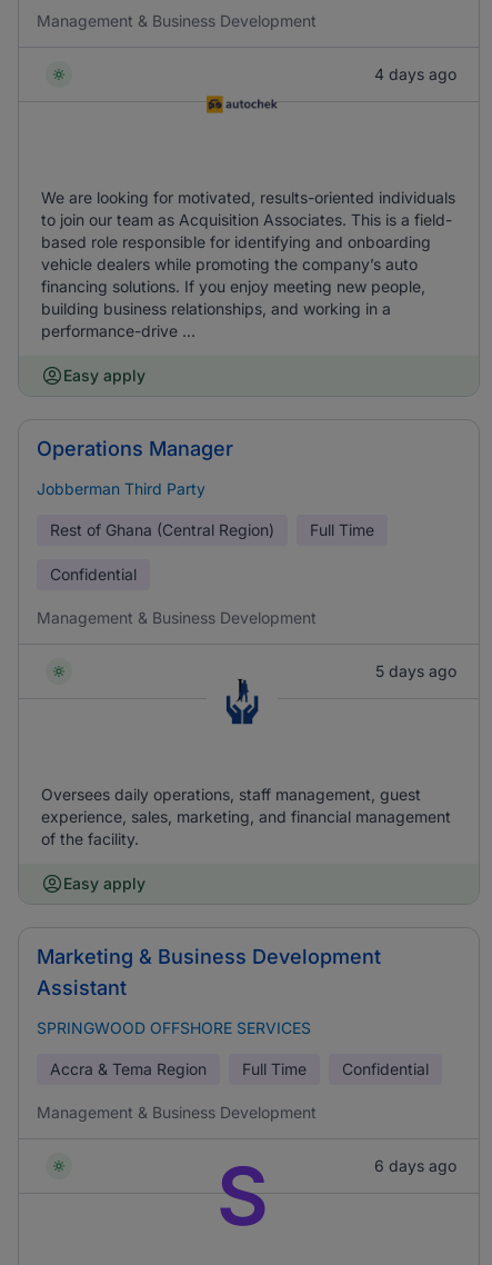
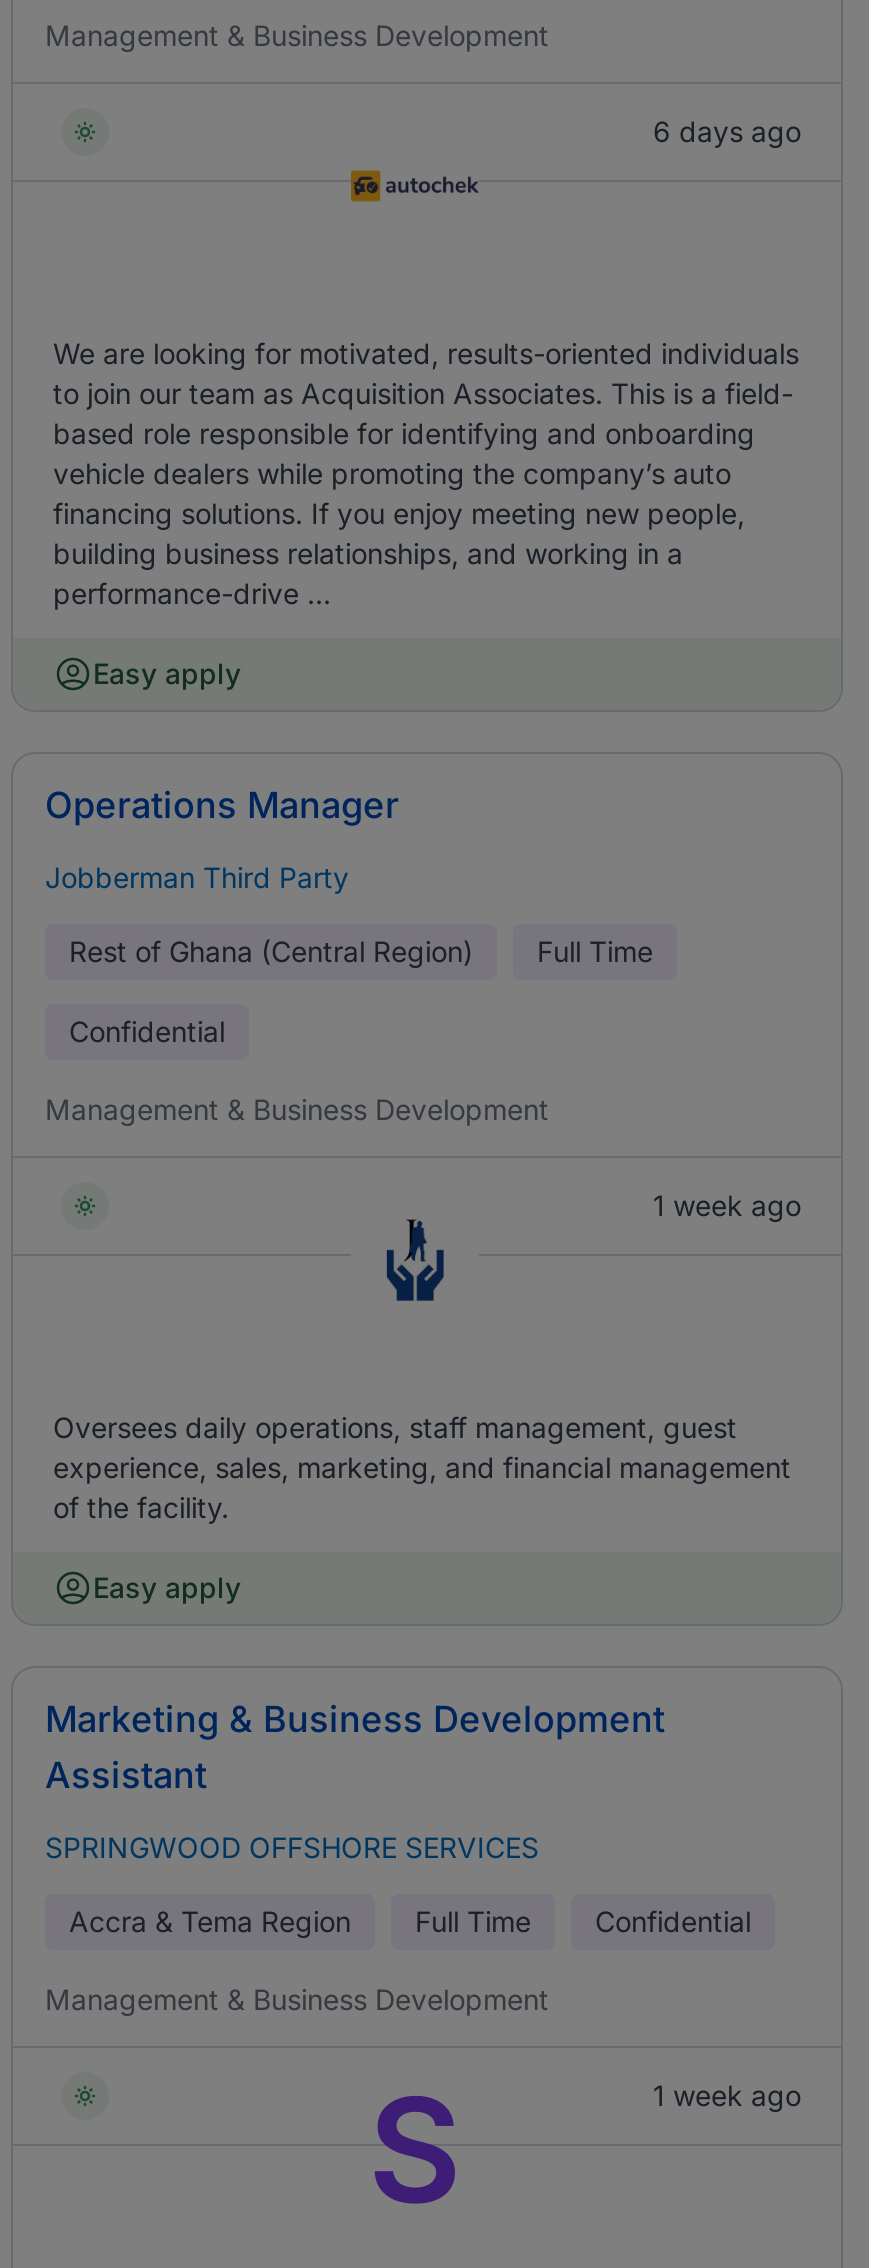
[374,64,456,83] 4 days ago -> [653,114,801,148] 6 days ago
[375,661,456,680] 5 days ago -> [653,1188,801,1222] 1 week ago
[374,1156,456,1175] 6 days ago -> [653,2078,801,2112] 1 week ago

